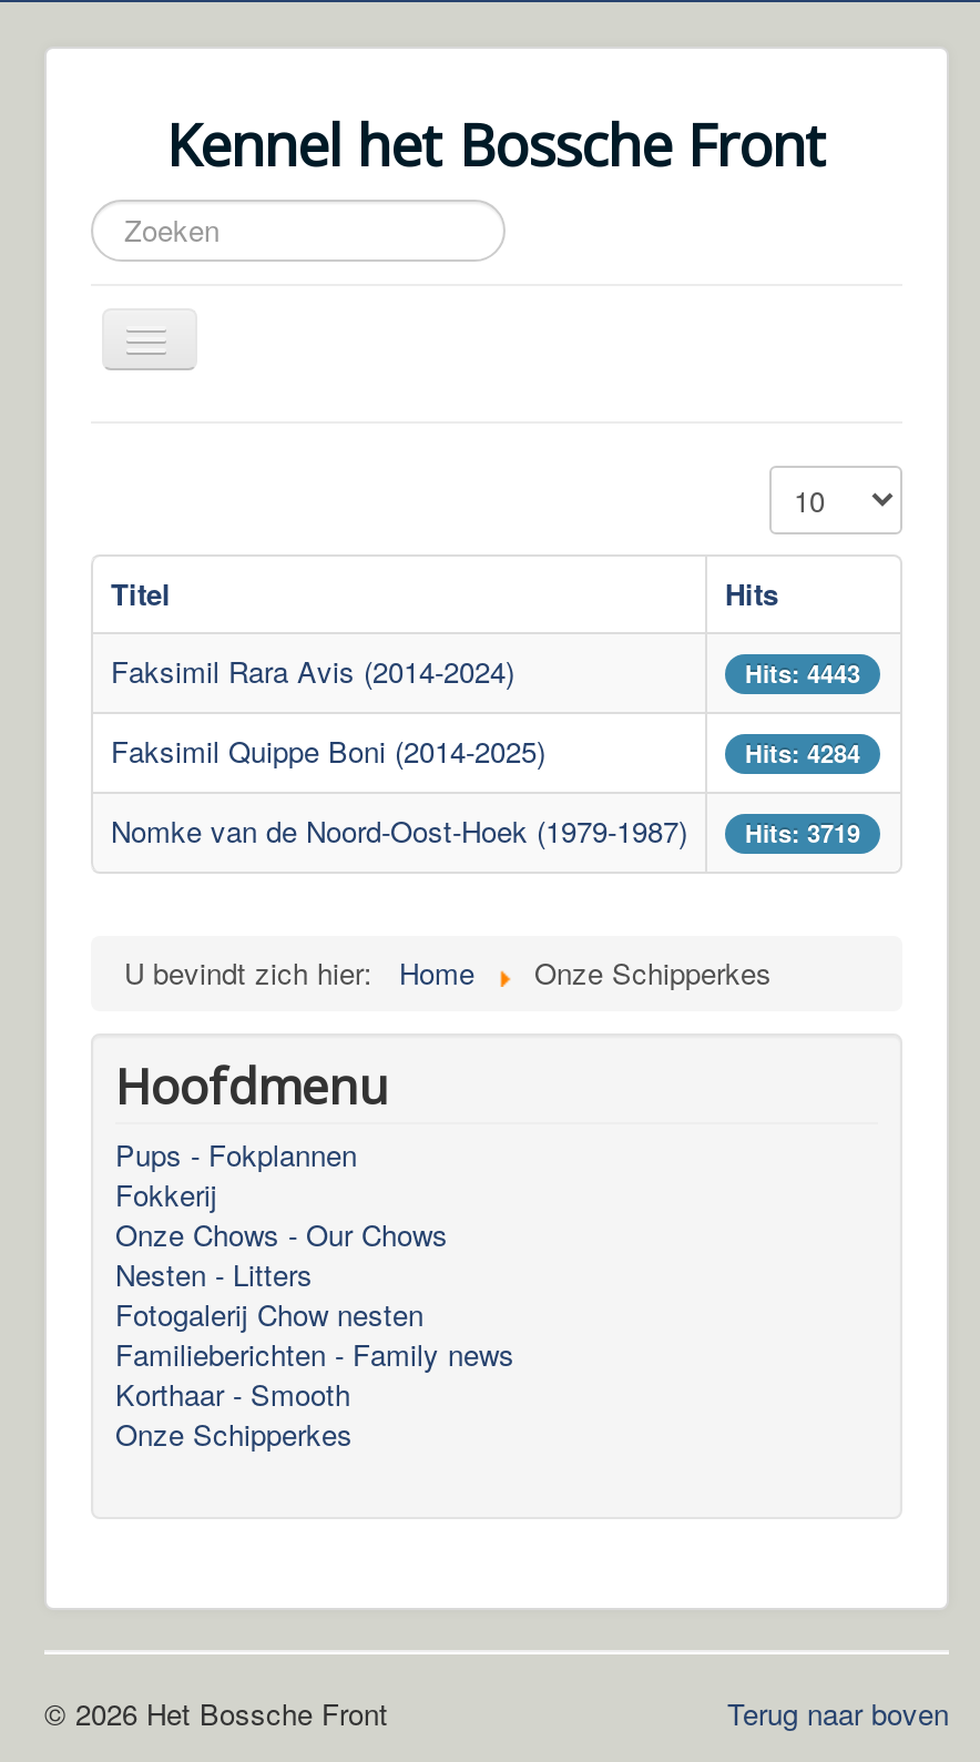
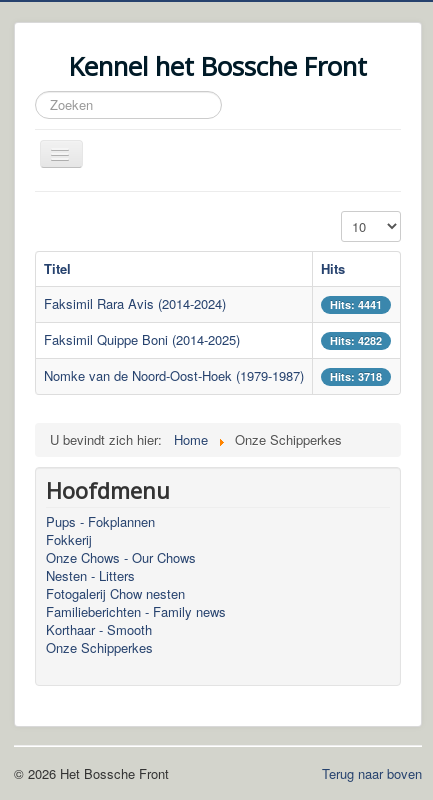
[745,656,860,690] Hits: 4443 -> [330,297,382,312] Hits: 4441
[745,736,860,770] Hits: 4284 -> [330,333,382,348] Hits: 4282
[111,809,860,852] Nomke van de Noord-Oost-Hoek (1979-1987) Hits: 3719 -> [44,366,382,385] Nomke van de Noord-Oost-Hoek (1979-1987) Hits: 3718

